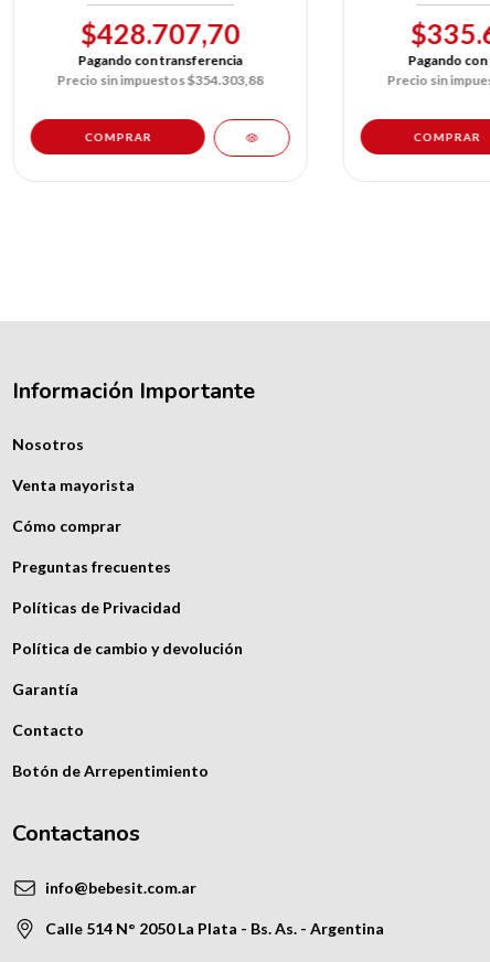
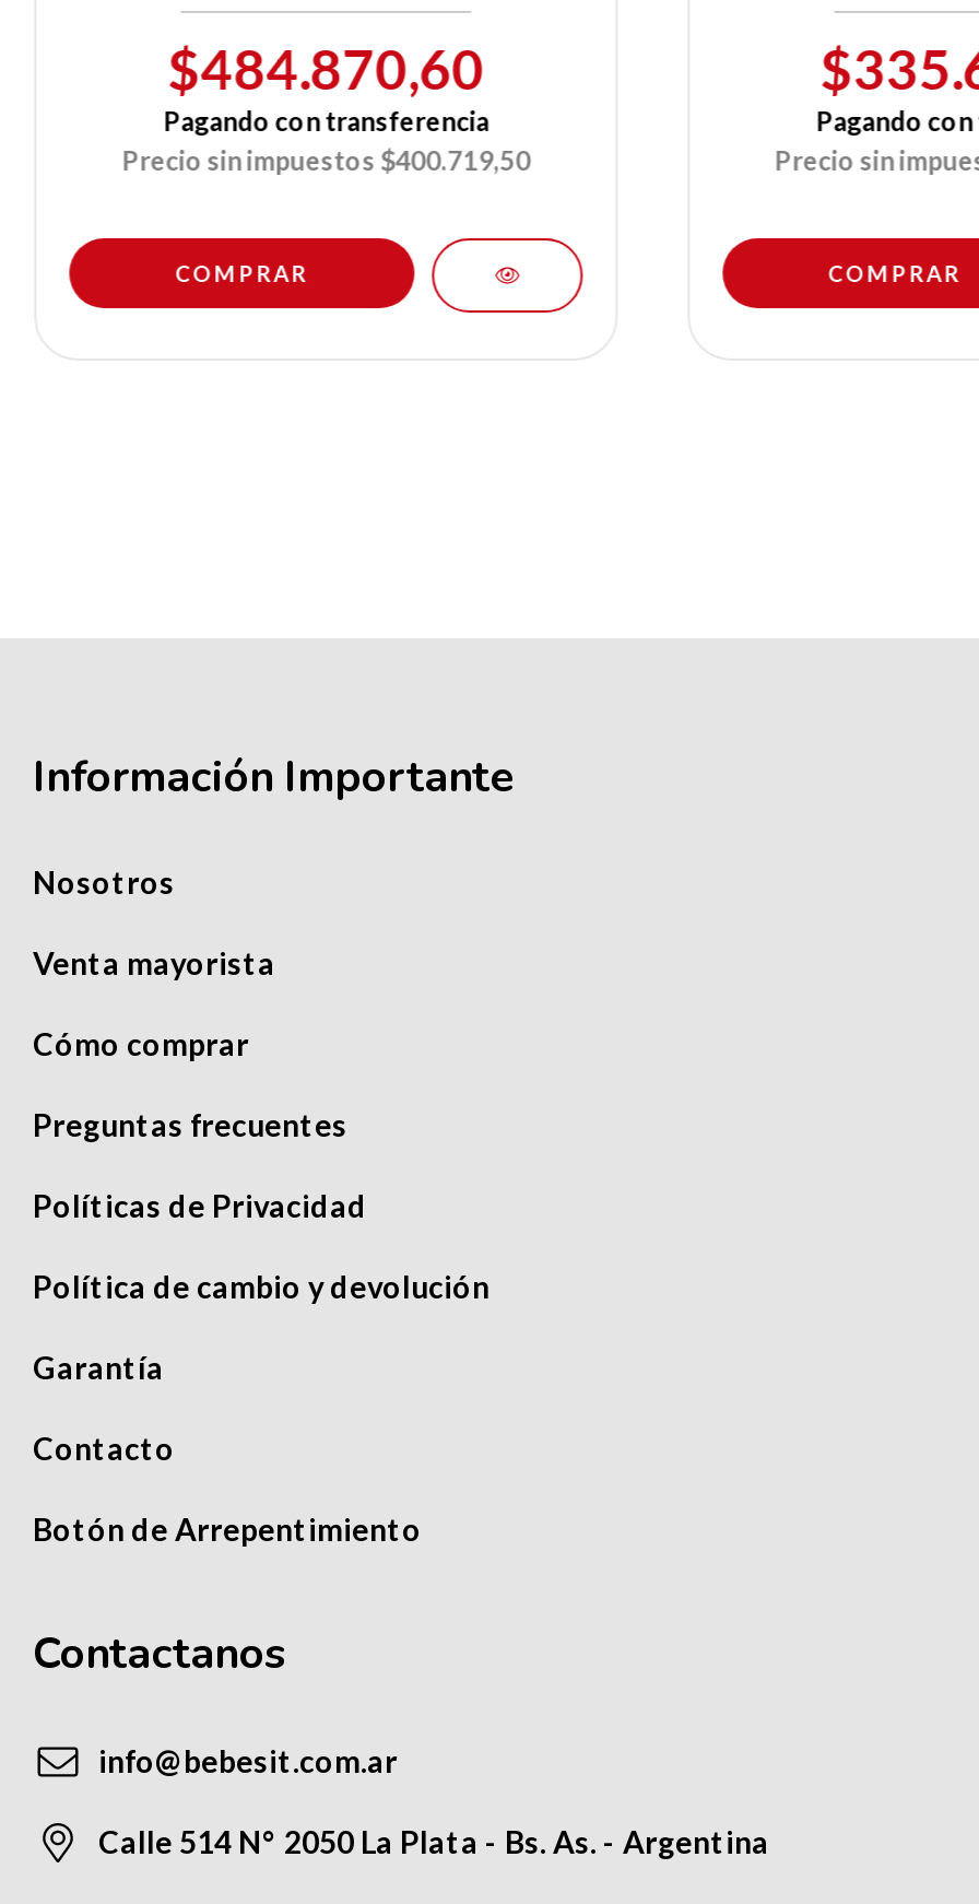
[80,16,240,49] $428.707,70 -> [168,34,485,100] $484.870,60
[57,71,264,88] Precio sin impuestos $354.303,88 -> [122,143,531,176] Precio sin impuestos $400.719,50

